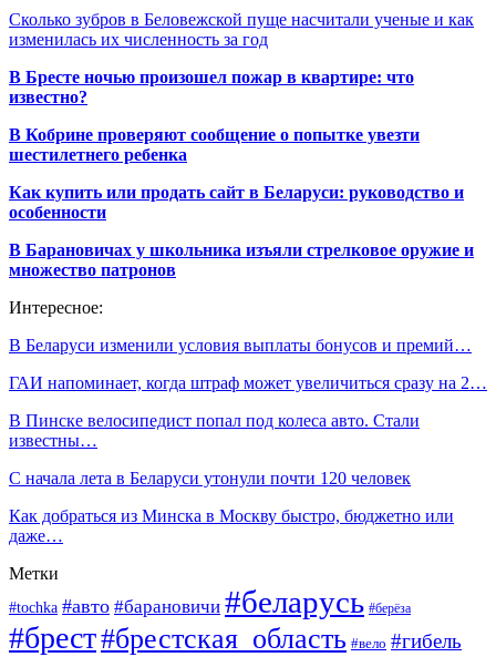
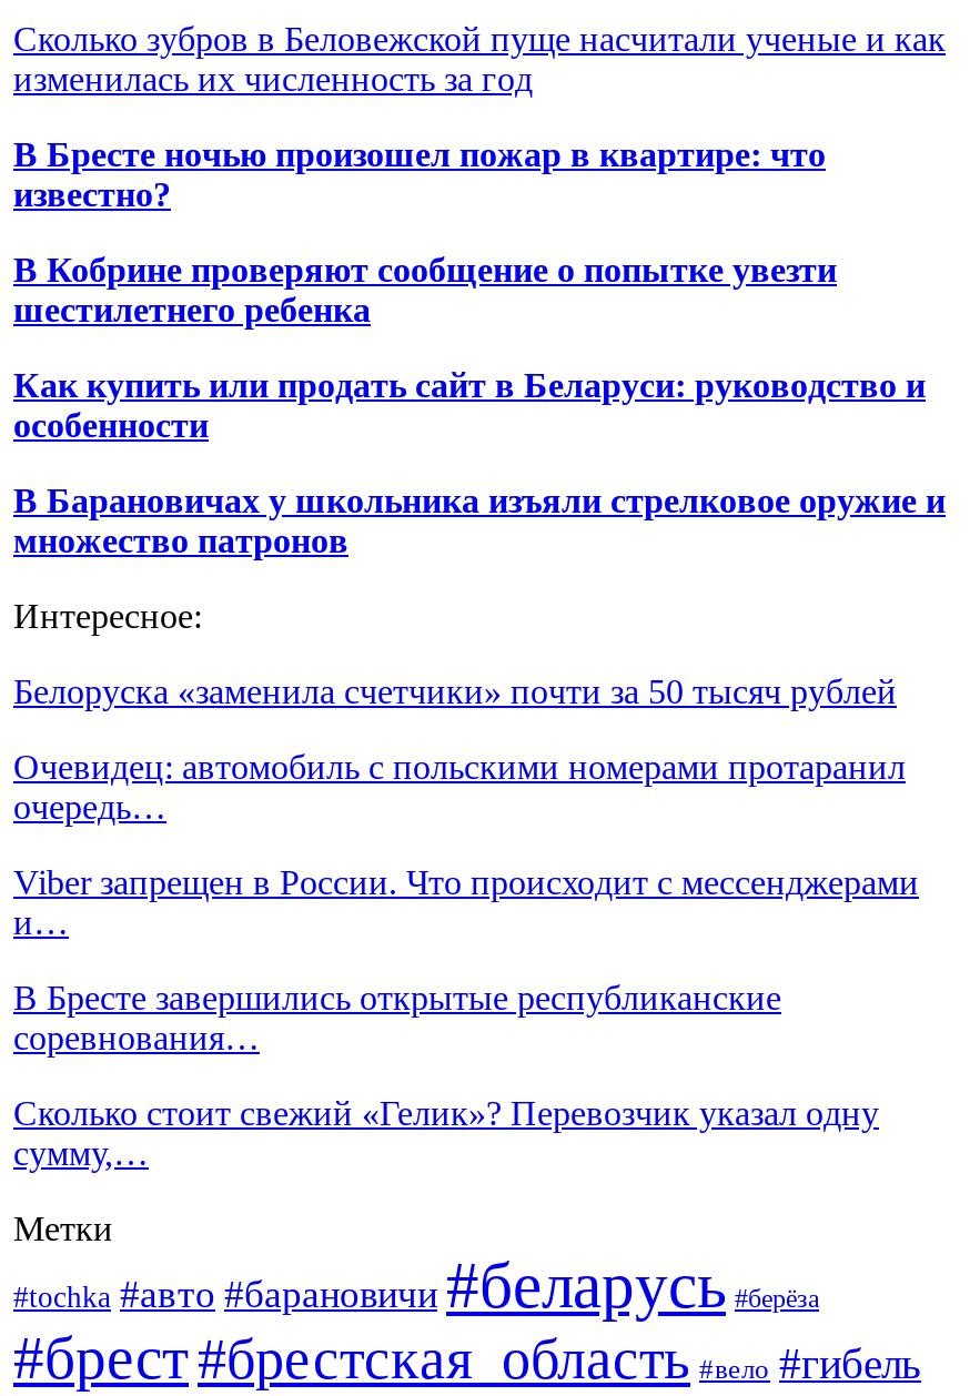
[9,335,472,354] В Беларуси изменили условия выплаты бонусов и премий… -> [13,672,897,710] Белоруска «заменила счетчики» почти за 50 тысяч рублей
[9,373,487,392] ГАИ напоминает, когда штраф может увеличиться сразу на 2… -> [13,747,906,825] Очевидец: автомобиль с польскими номерами протаранил | очередь…
[9,411,420,450] В Пинске велосипедист попал под колеса авто. Стали | известны… -> [13,863,919,941] Viber запрещен в России. Что происходит с мессенджерами | и…
[9,468,411,487] С начала лета в Беларуси утонули почти 120 человек -> [13,978,781,1056] В Бресте завершились открытые республиканские | соревнования…
[9,506,454,545] Как добраться из Минска в Москву быстро, бюджетно или | даже… -> [13,1094,879,1171] Сколько стоит свежий «Гелик»? Перевозчик указал одну | сумму,…

